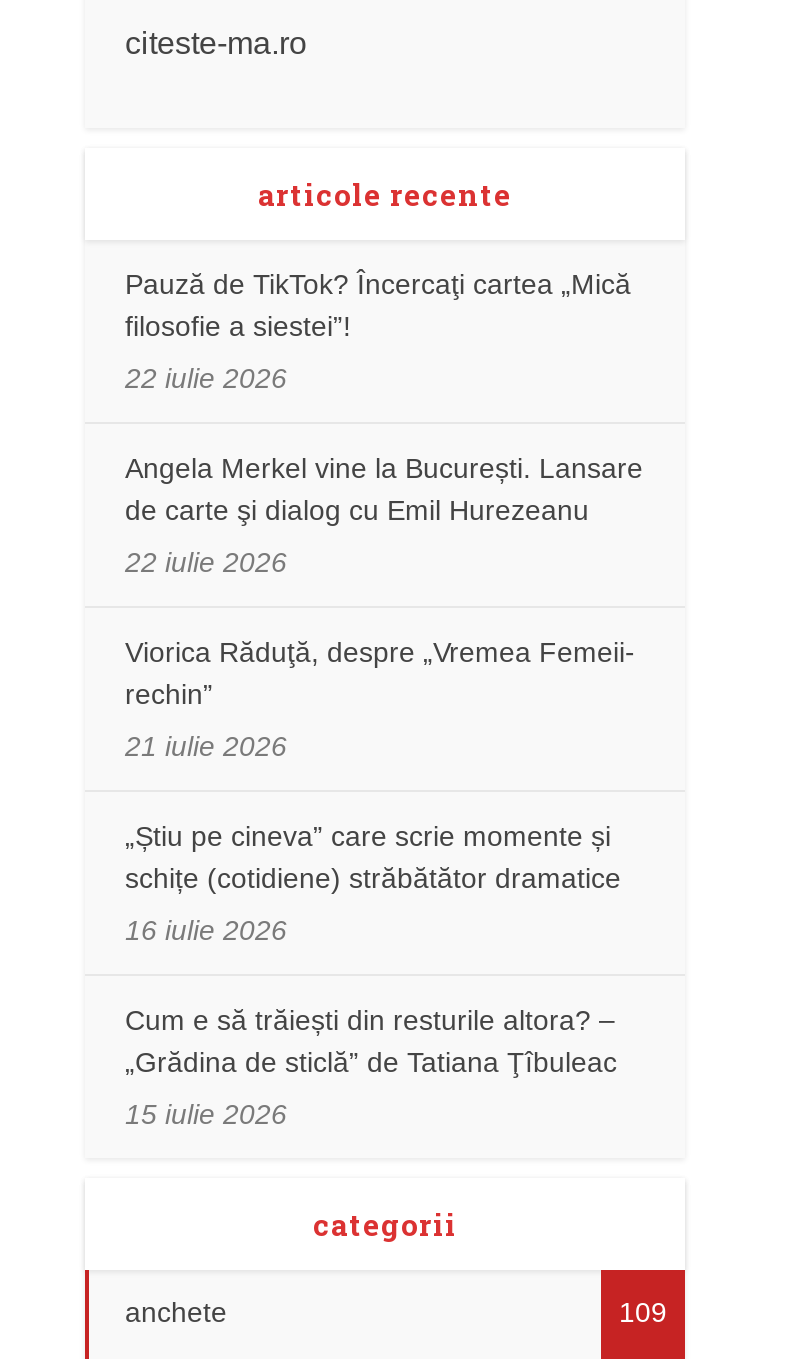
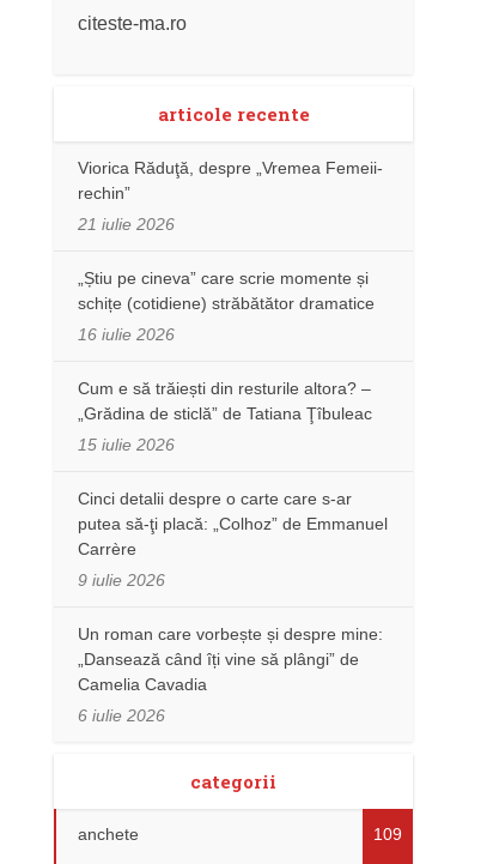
[125,269,643,579] Pauză de TikTok? Încercaţi cartea „Mică | filosofie a siestei”! | 22 iulie 2026 | Angela Merkel vine la București. Lansare | de carte şi dialog cu Emil Hurezeanu | 22 iulie 2026 -> none
moved [125,637,635,1131] -> [78,159,383,455]: Viorica Răduţă, despre „Vremea Femeii- | rechin” | 21 iulie 2026 | ... | „Grădina de sticlă” de Tatiana Ţîbuleac | 15 iulie 2026
none -> [78,489,388,725] Cinci detalii despre o carte care s-ar | putea să-ţi placă: „Colhoz” de Emmanuel | Carrère | 9 iulie 2026 | Un roman care vorbește și despre mine: | „Dansează când îți vine să plângi” de | Camelia Cavadia | 6 iulie 2026

